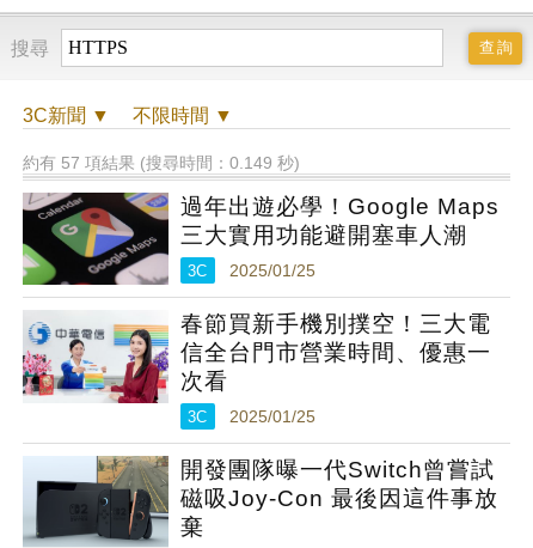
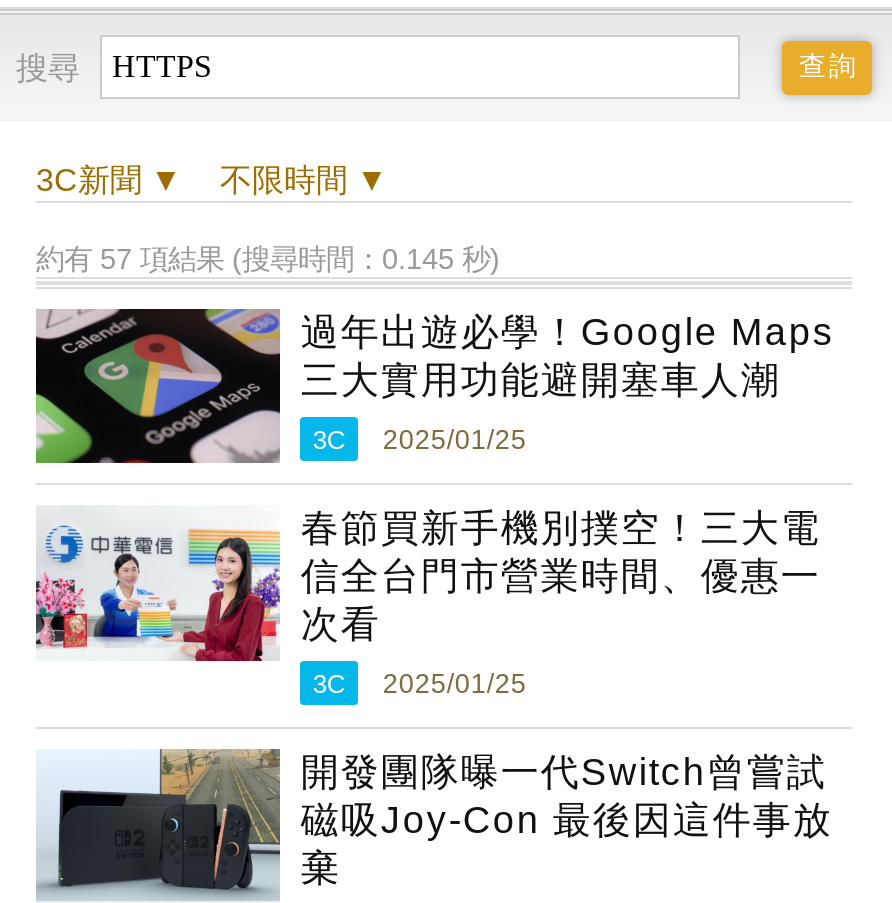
[23,153,300,172] 約有 57 項結果 (搜尋時間：0.149 秒) -> [36,243,500,275] 約有 57 項結果 (搜尋時間：0.145 秒)

